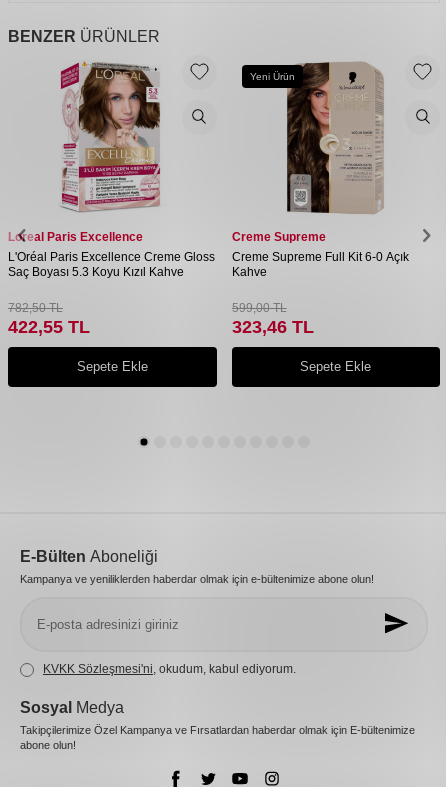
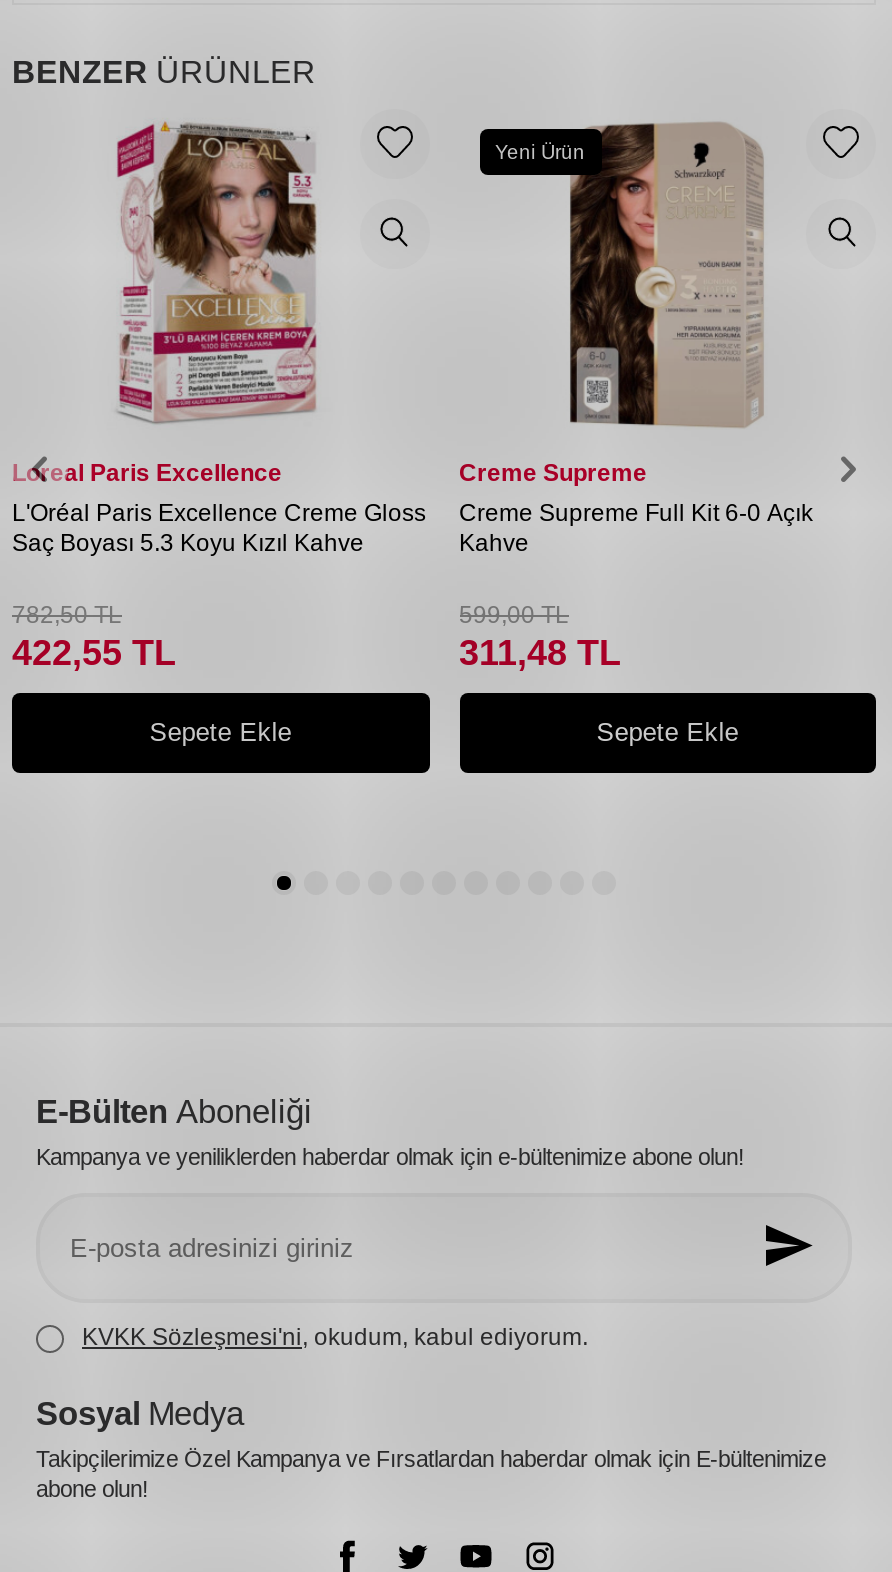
[231,317,313,337] 323,46 TL -> [459,633,621,673] 311,48 TL

